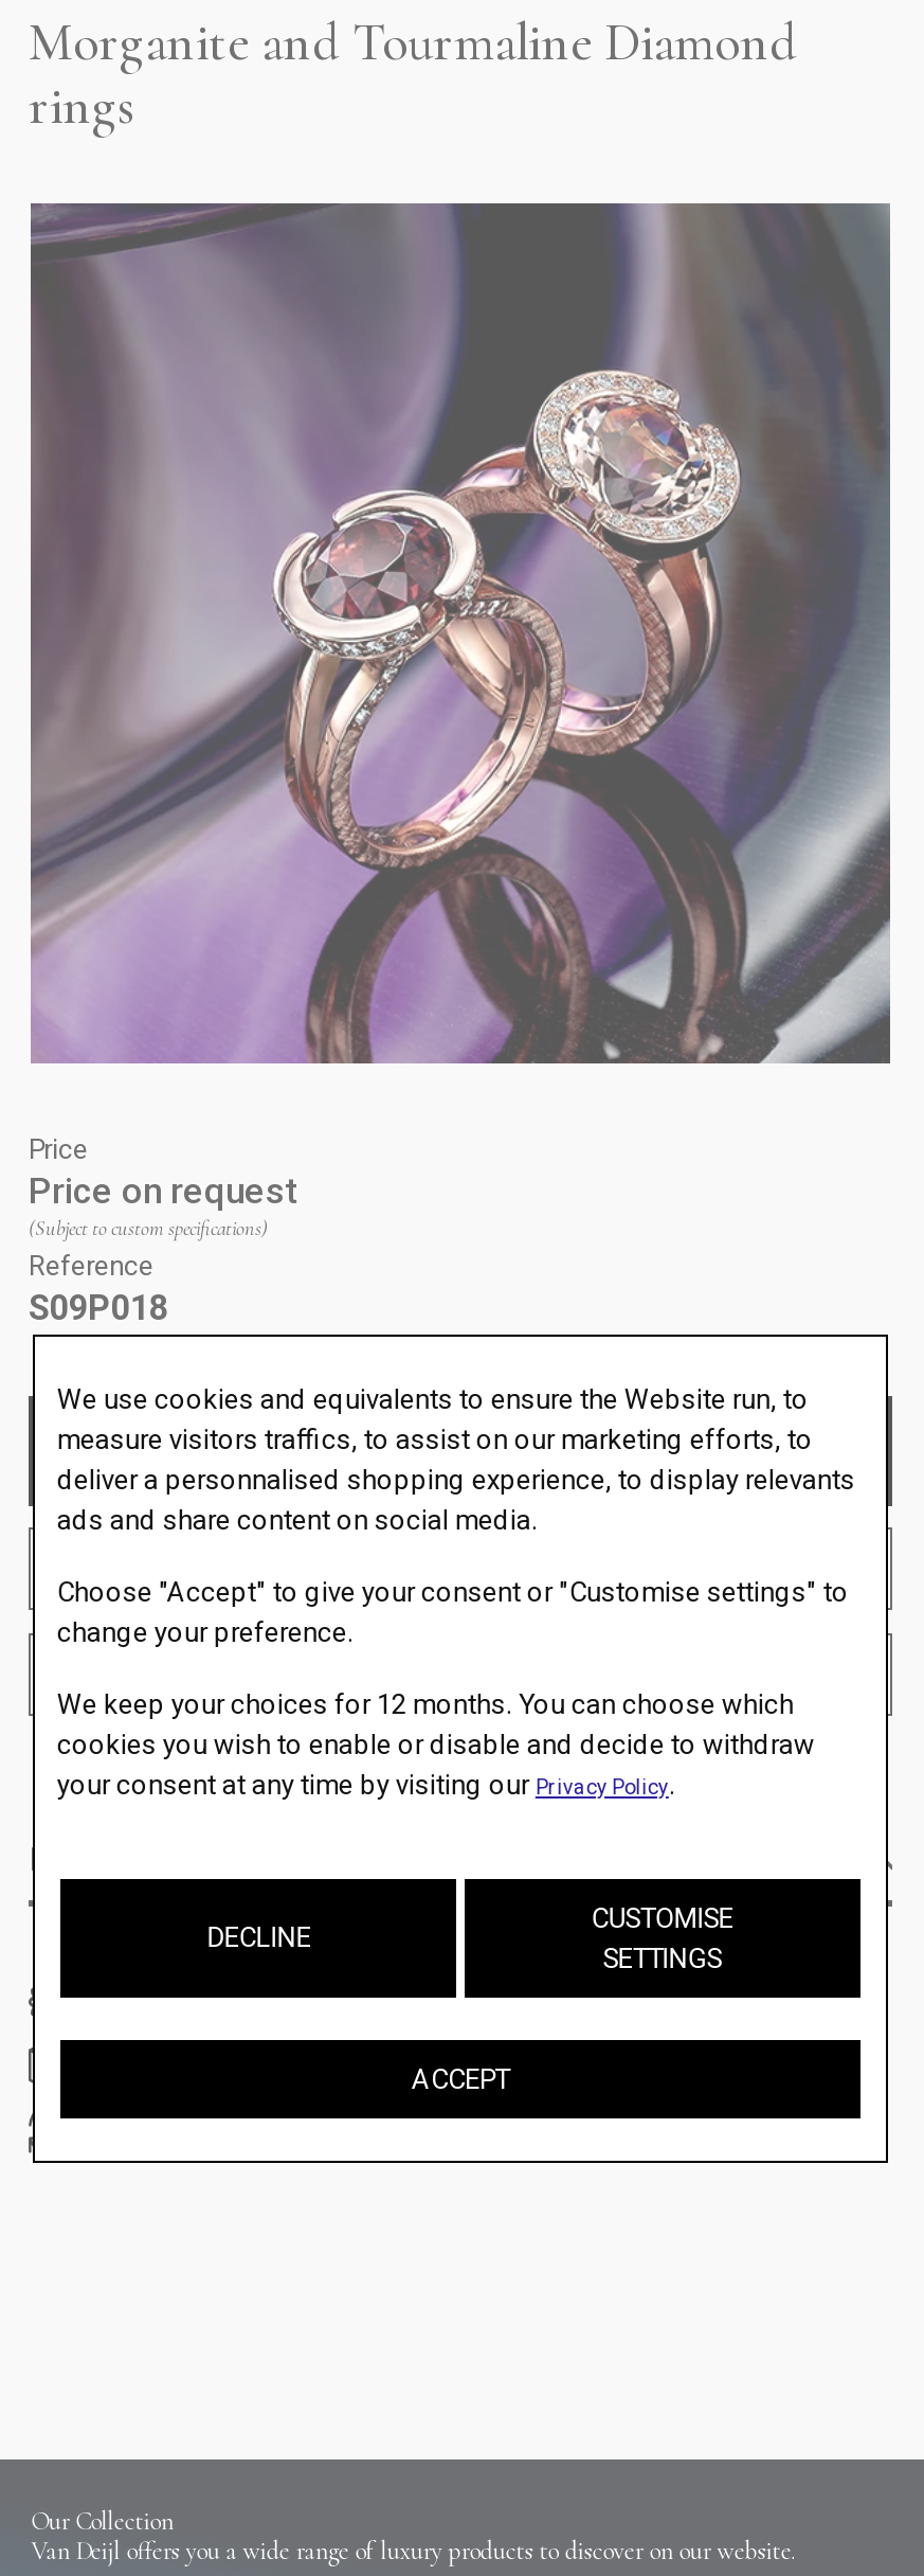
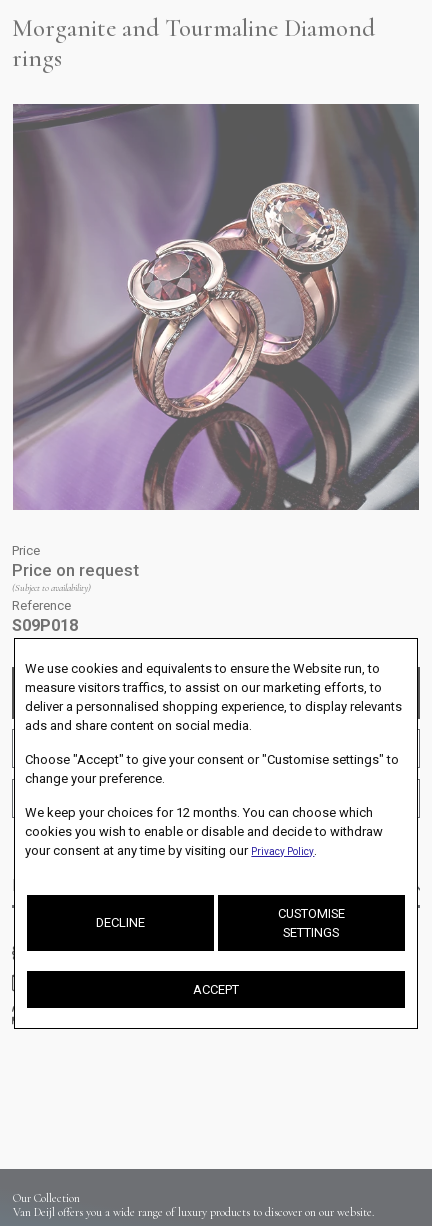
[29,1215,268,1241] (Subject to custom specifications) -> [12,582,91,594] (Subject to availability)

